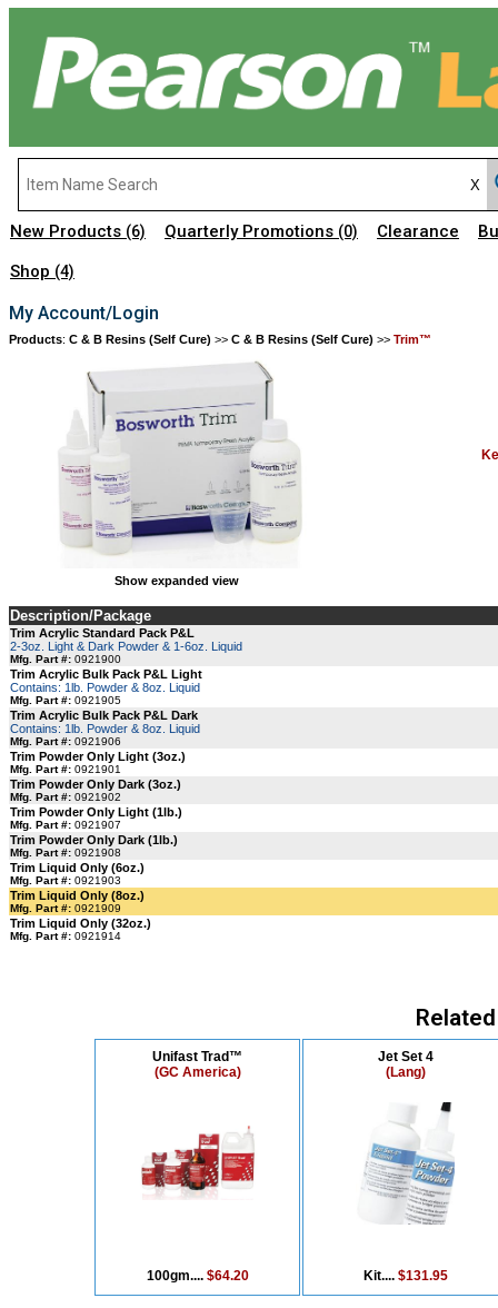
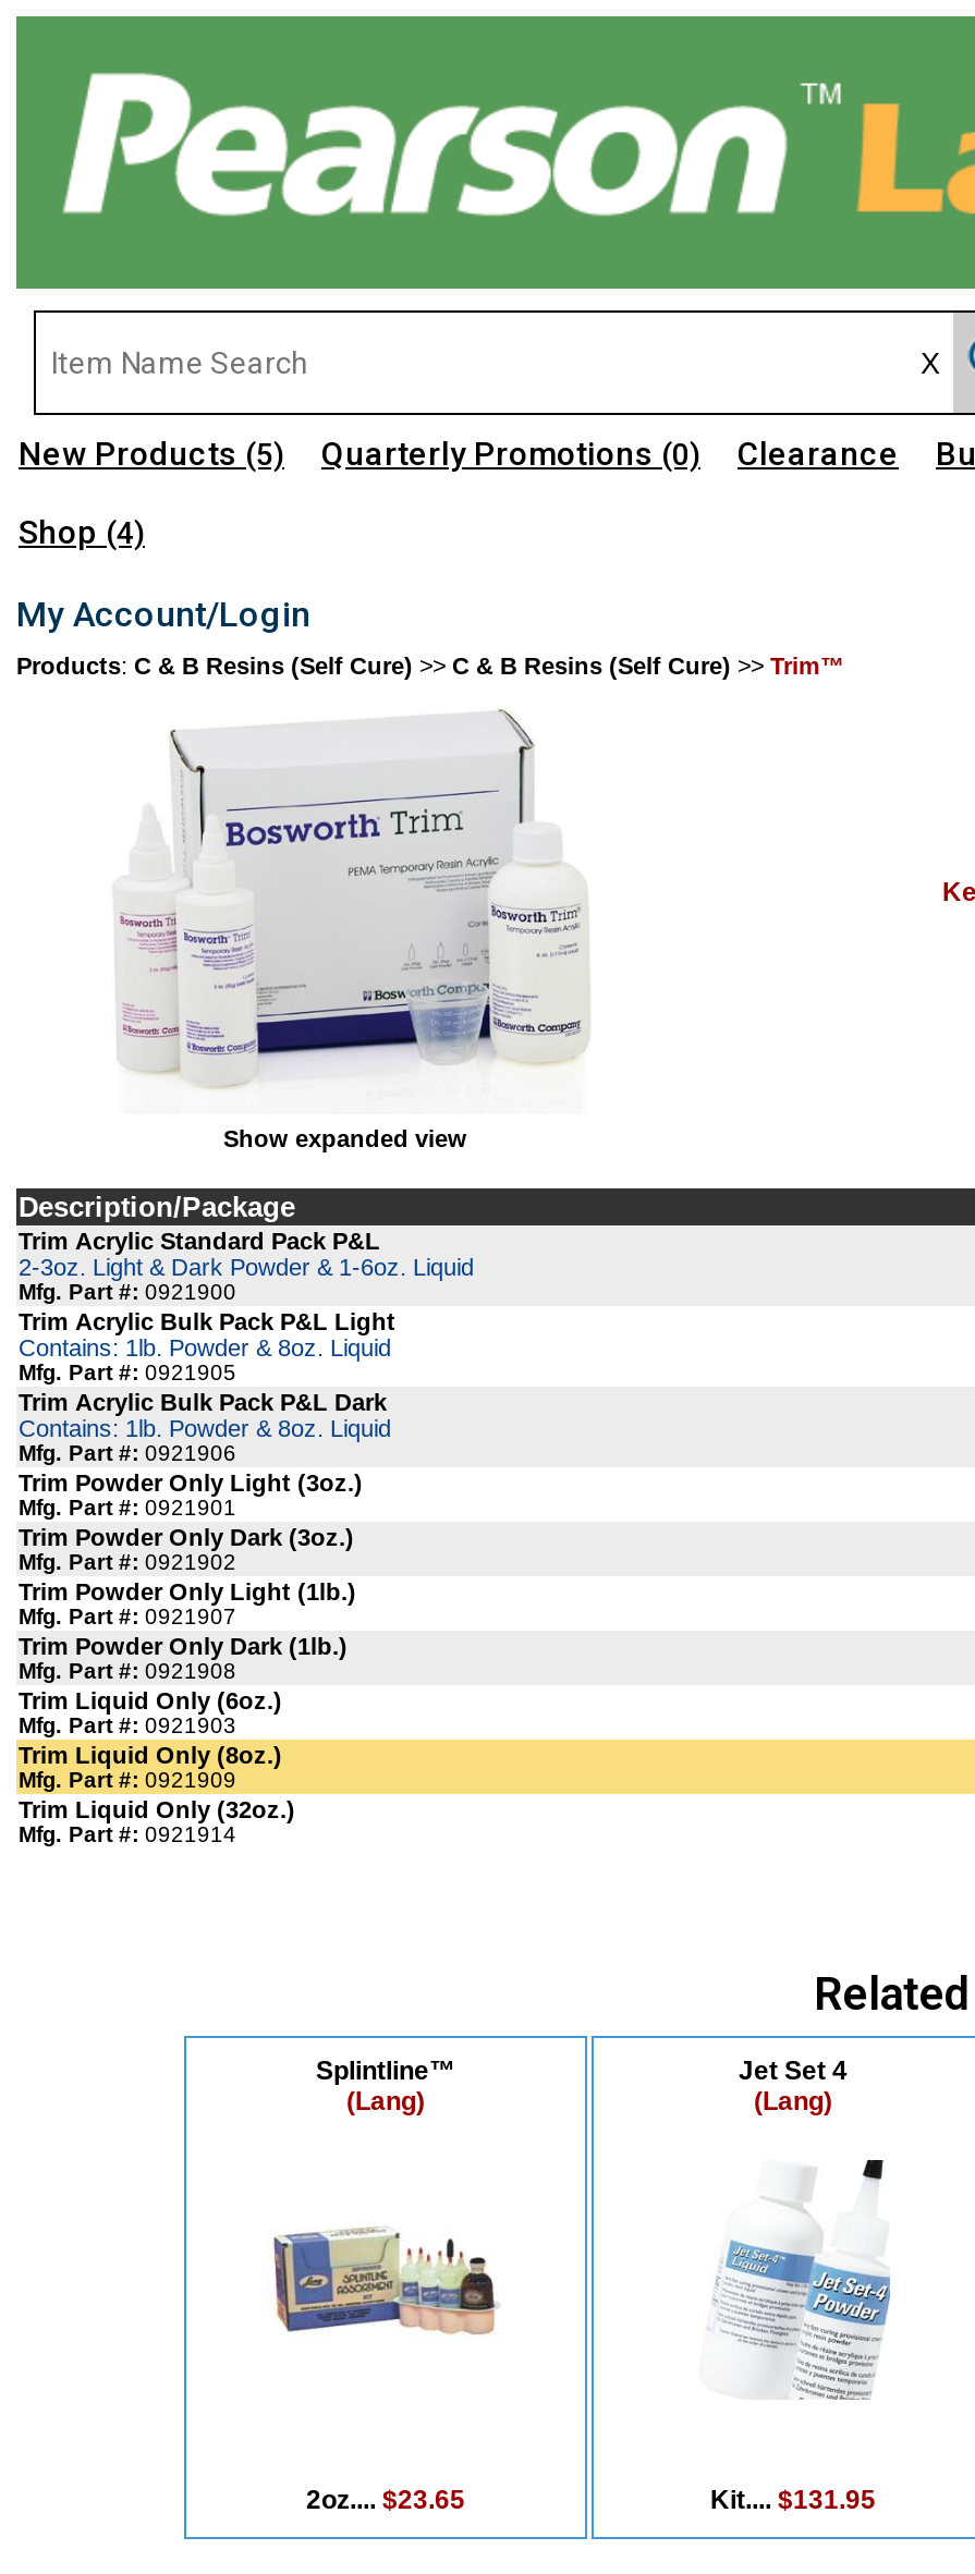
[10,221,146,241] New Products (6) -> [19,435,284,474] New Products (5)
[152,1049,242,1080] Unifast Trad™ | (GC America) -> [316,2055,455,2116] Splintline™ | (Lang)
[140,1126,256,1197] [image] -> [271,2208,498,2343] [image]
[146,1268,248,1284] 100gm.... $64.20 -> [306,2485,465,2515] 2oz.... $23.65

